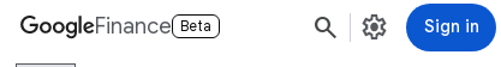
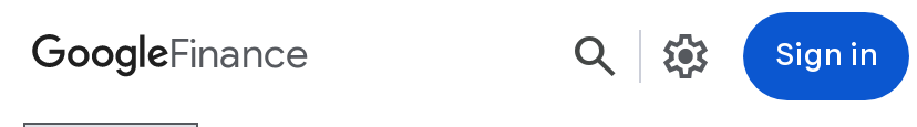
[95,13,211,39] Finance Beta -> [169,30,311,78] Finance

